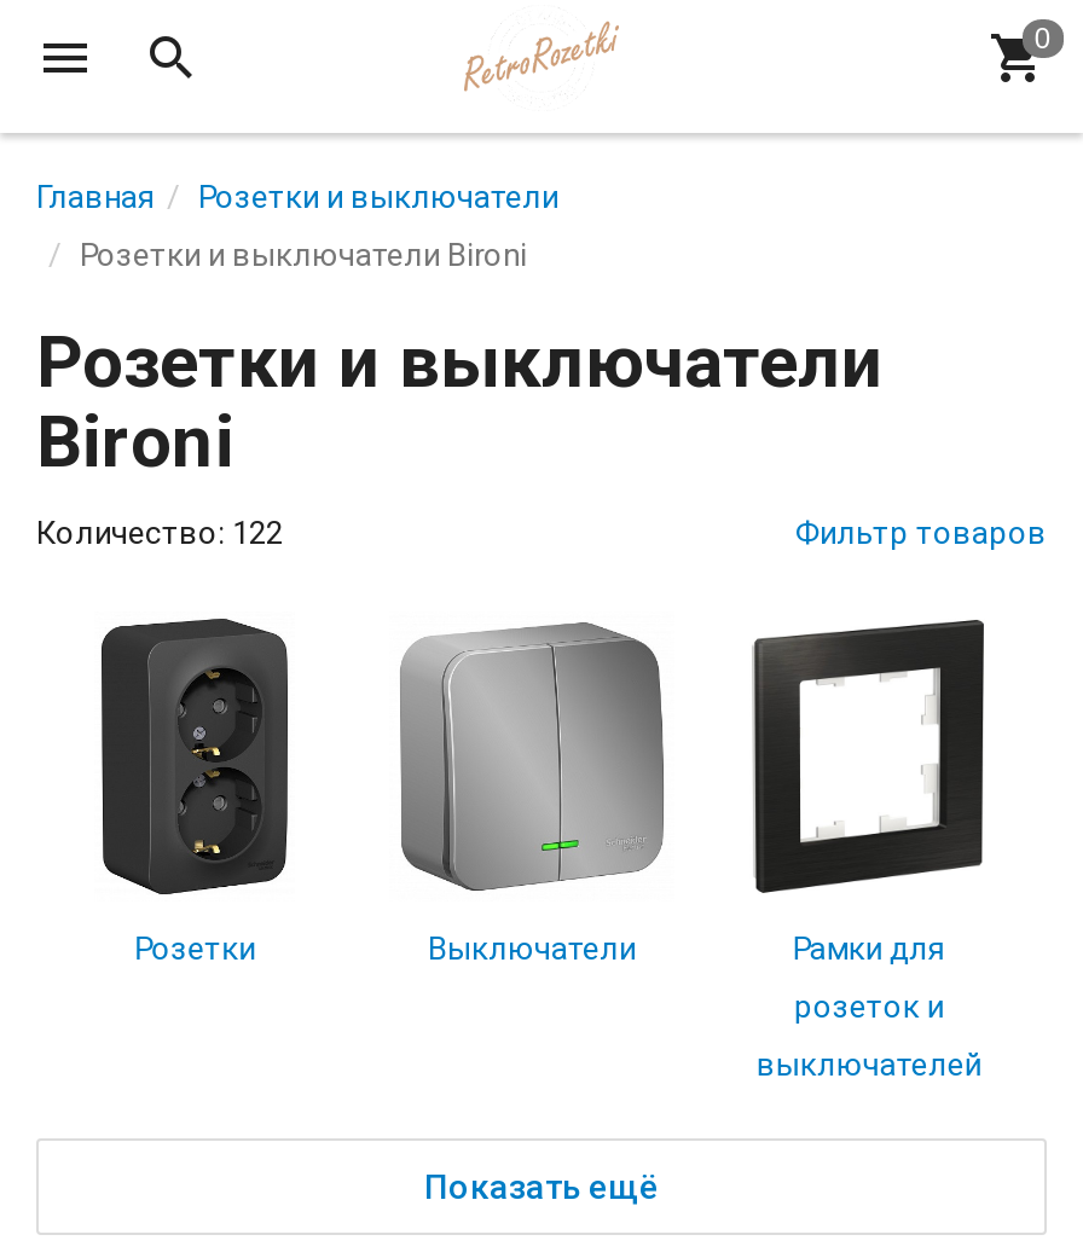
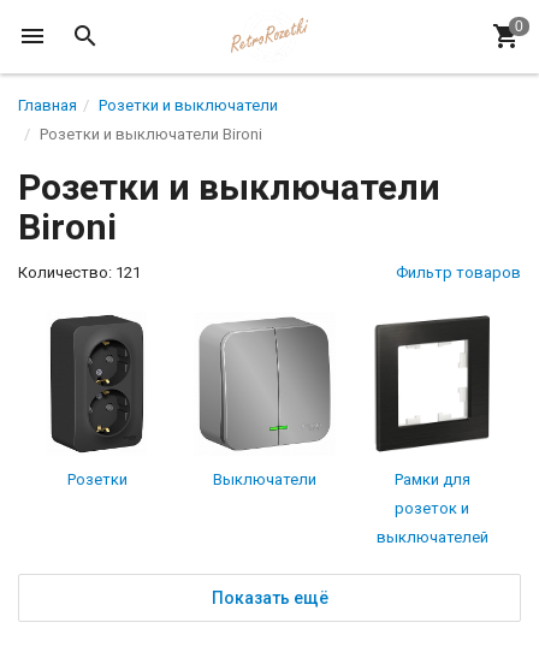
[36,515,283,551] Количество: 122 -> [18,263,141,281] Количество: 121

